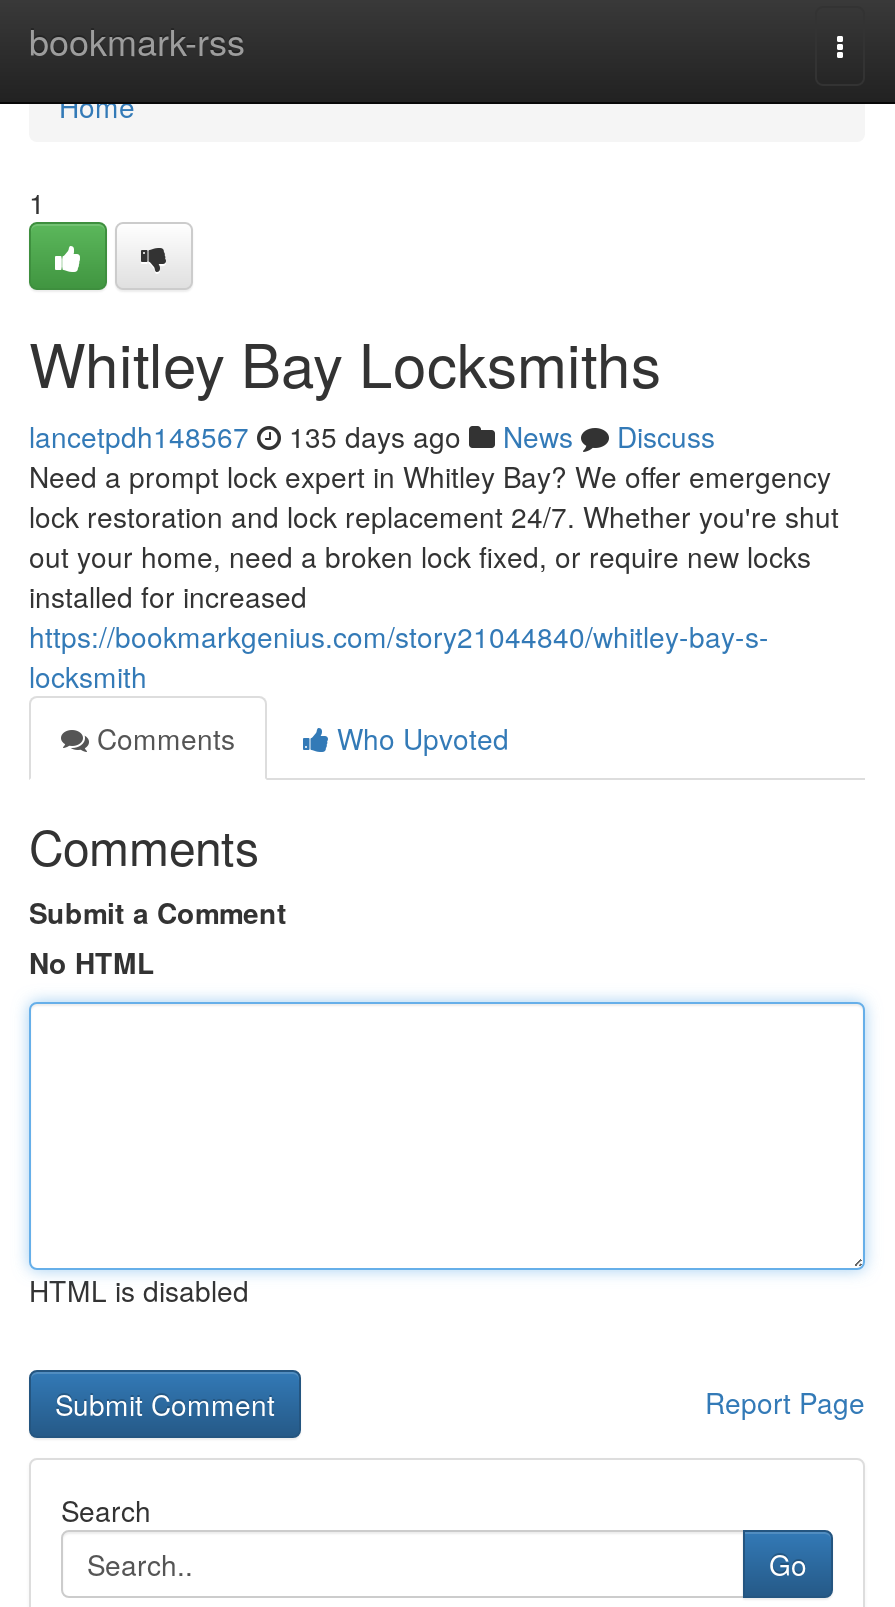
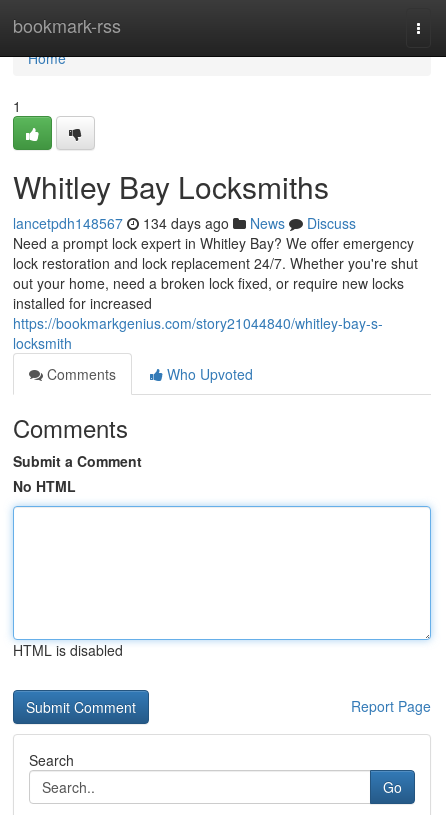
[29,416,715,456] lancetpdh148567 135 days ago News Discuss -> [13,213,356,233] lancetpdh148567 134 days ago News Discuss

